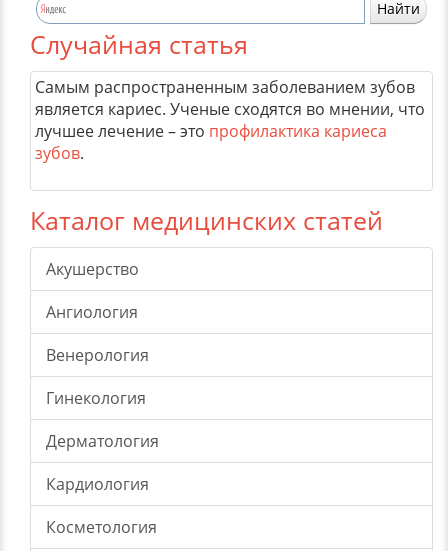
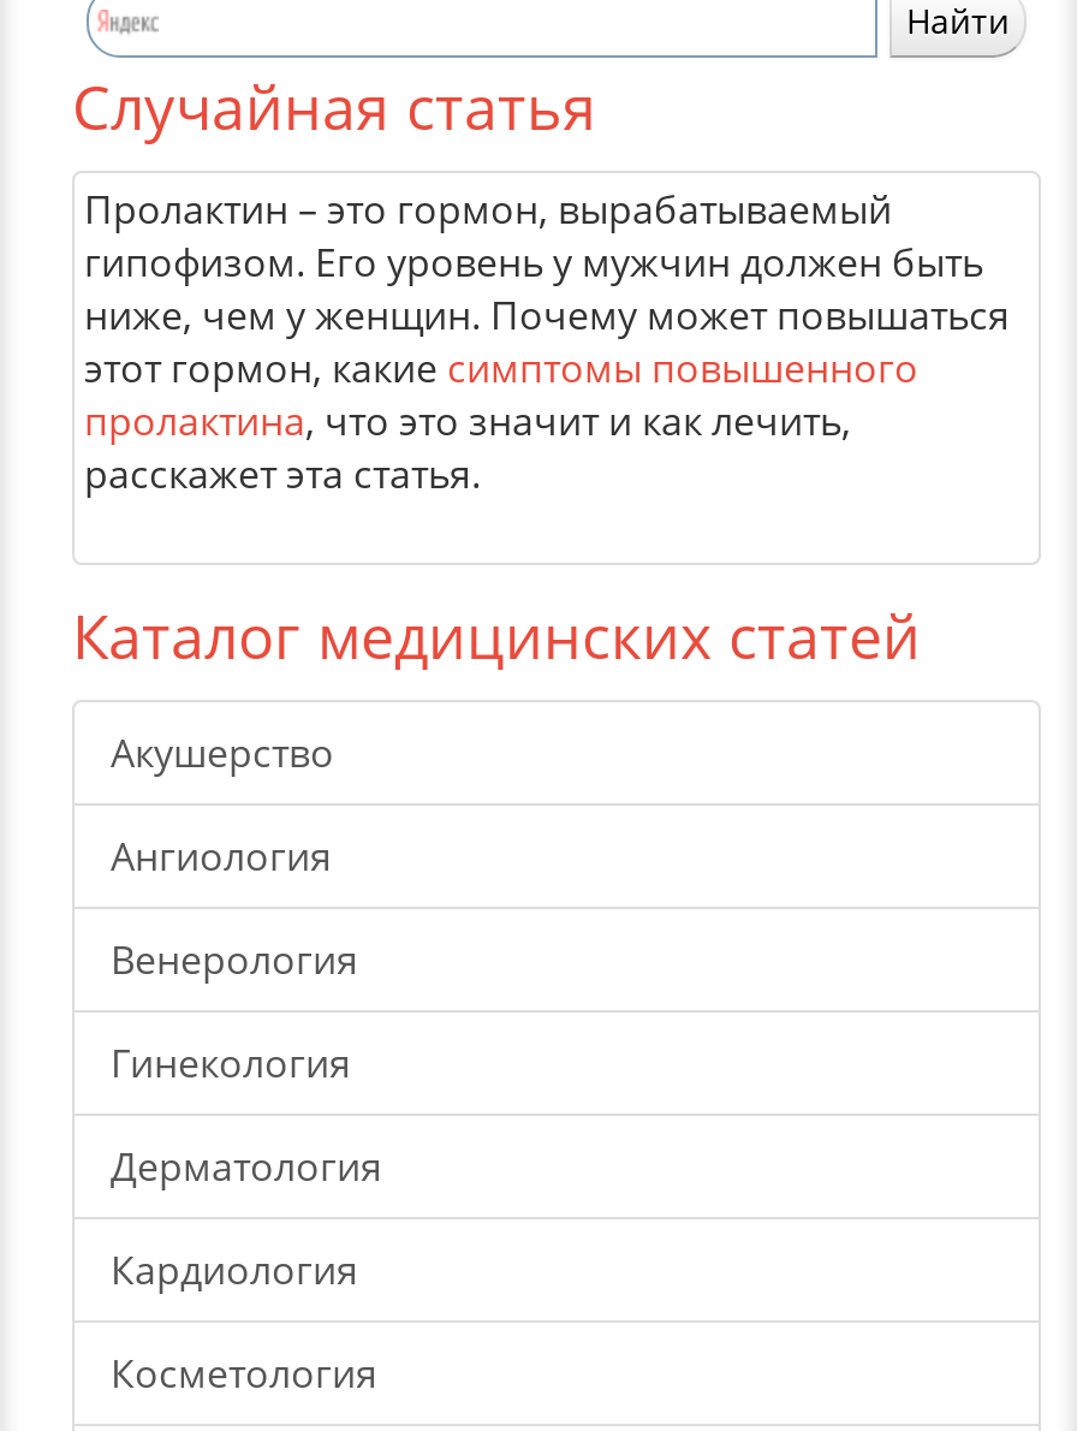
[35,76,425,164] Самым распространенным заболеванием зубов | является кариес. Ученые сходятся во мнении, что | лучшее лечение – это профилактика кариеса | зубов. -> [84,183,1010,500] Пролактин – это гормон, вырабатываемый | гипофизом. Его уровень у мужчин должен быть | ниже, чем у женщин. Почему может повышаться | этот гормон, какие симптомы повышенного | пролактина, что это значит и как лечить, | расскажет эта статья.

